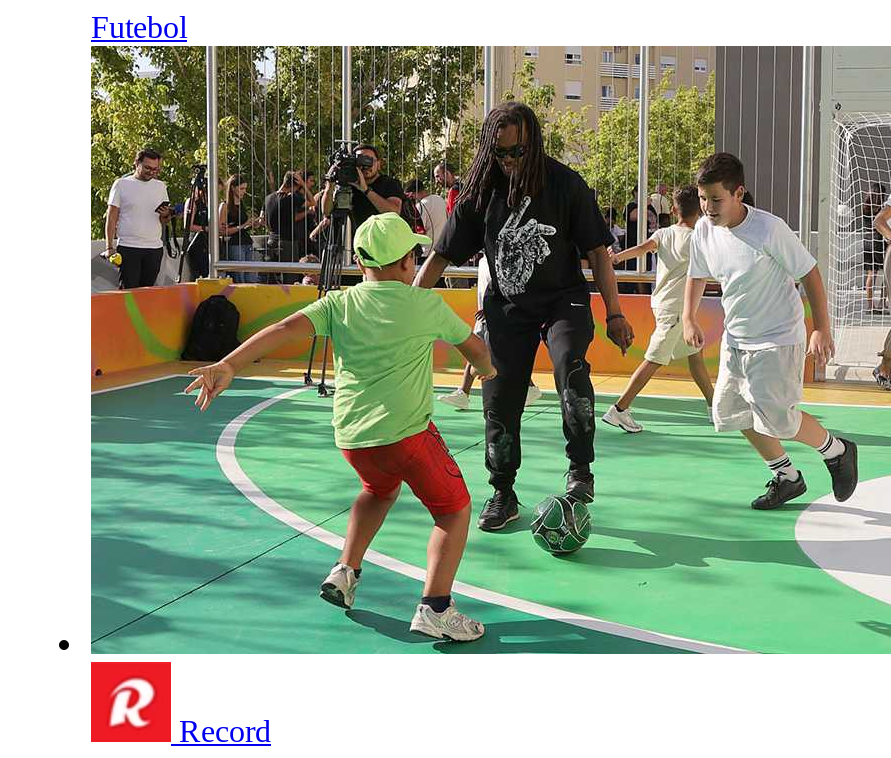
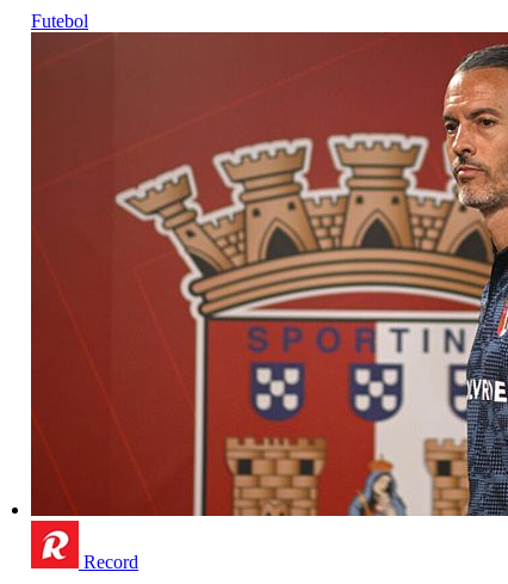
[89,46,885,656] [image] -> [30,32,504,517] [image]

